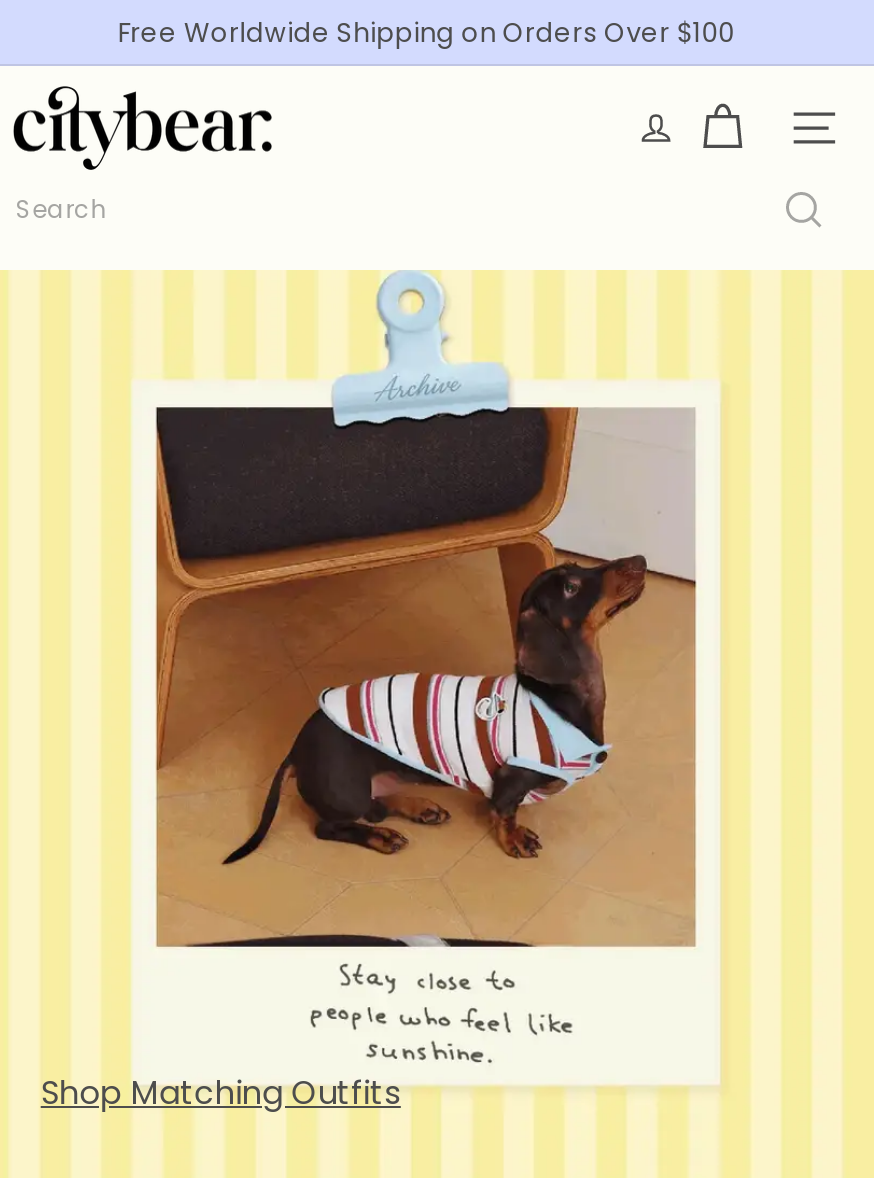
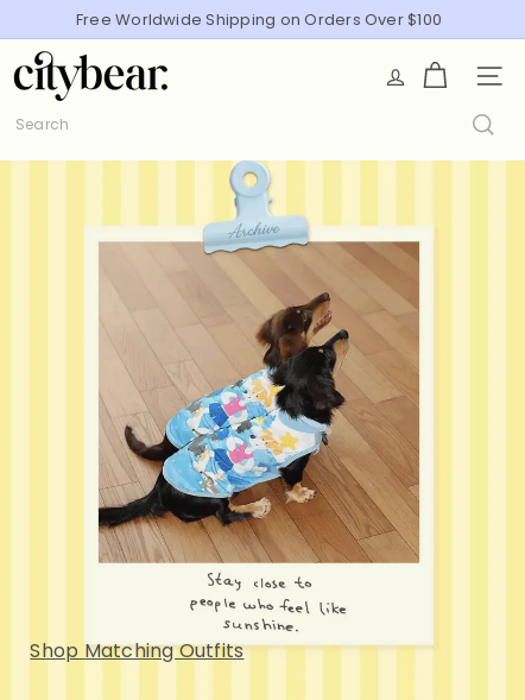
[156,406,696,950] [image] -> [97,241,420,565] [image]

